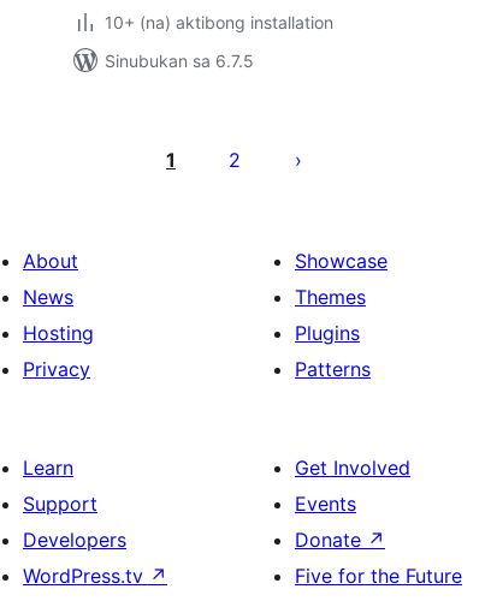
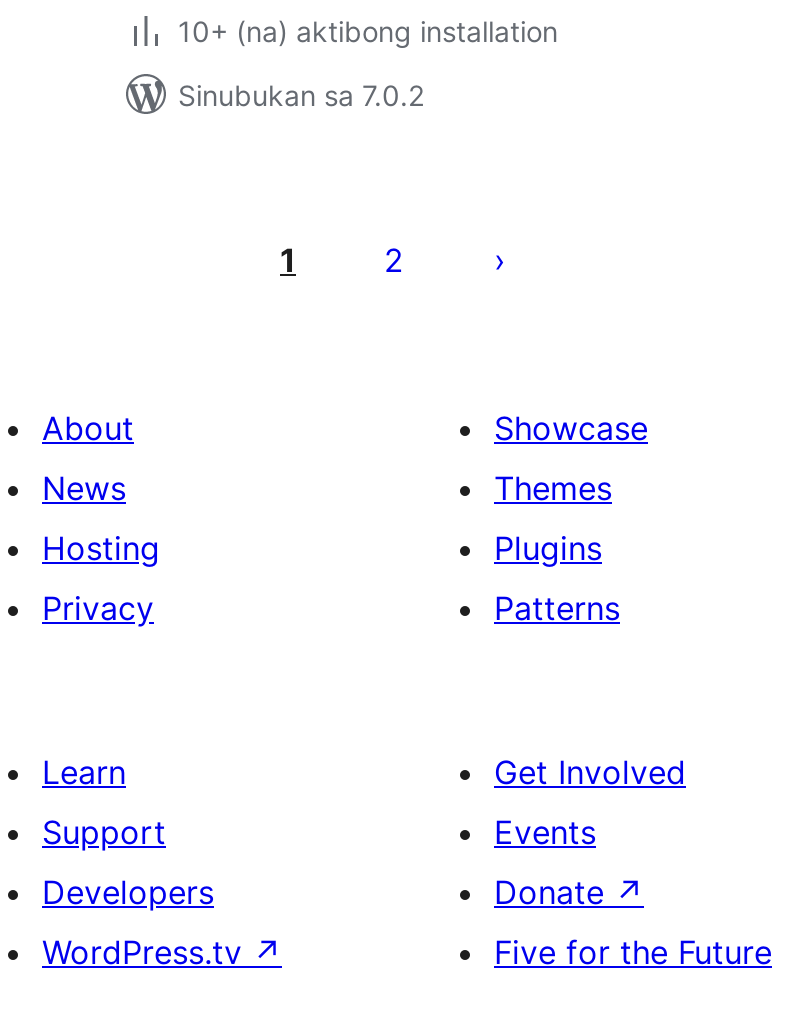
[105,50,254,71] Sinubukan sa 6.7.5 -> [178,78,424,112] Sinubukan sa 7.0.2

